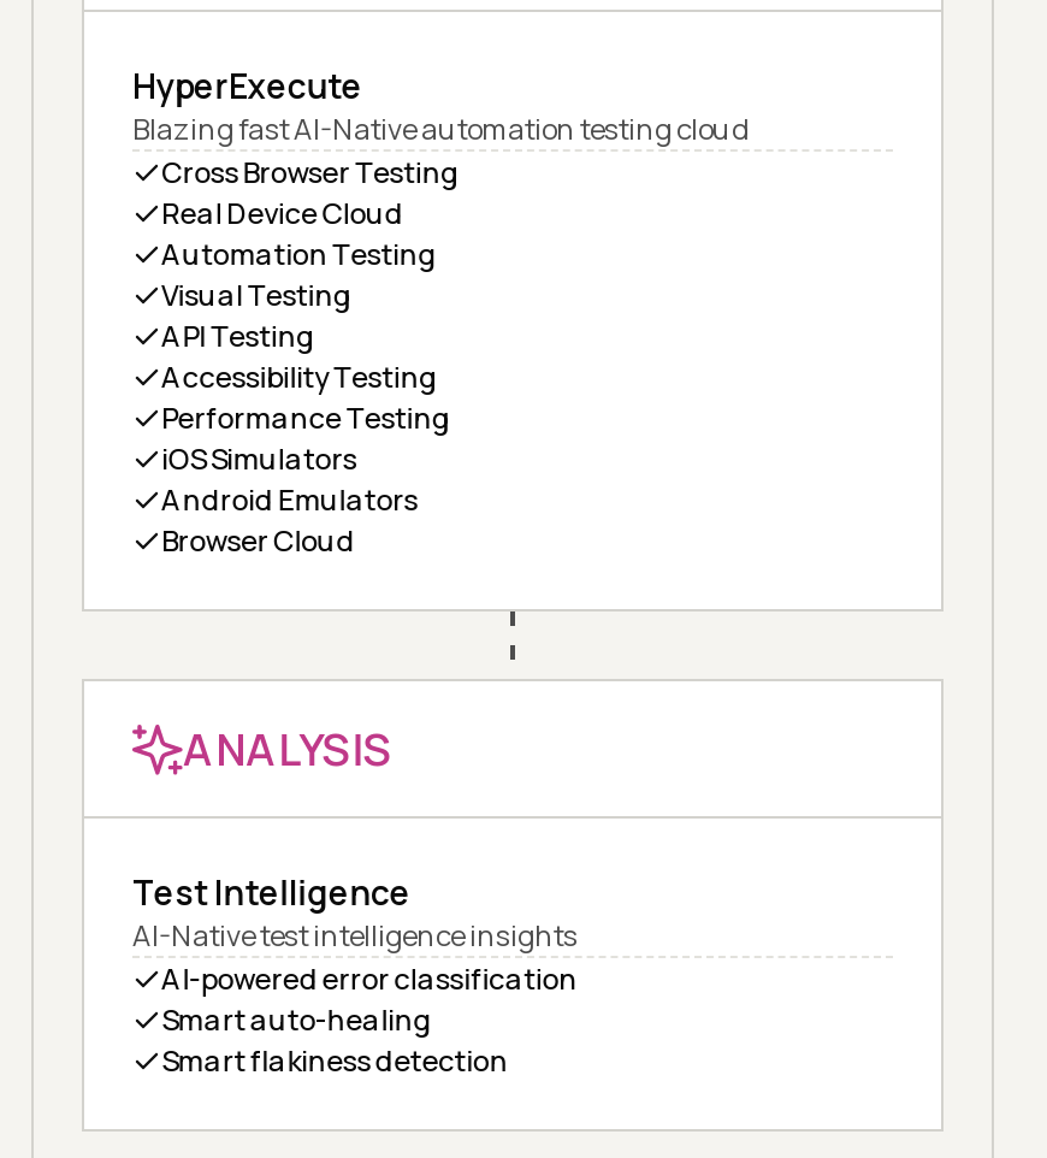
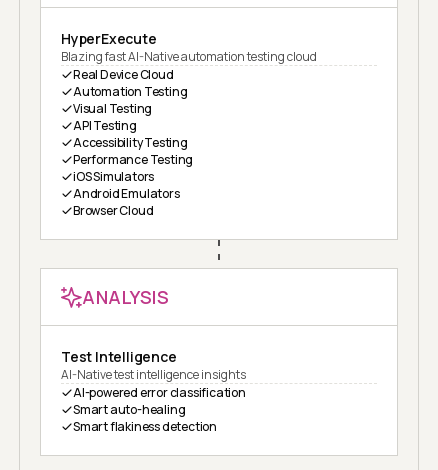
[161,152,459,193] Cross Browser Testing -> none

